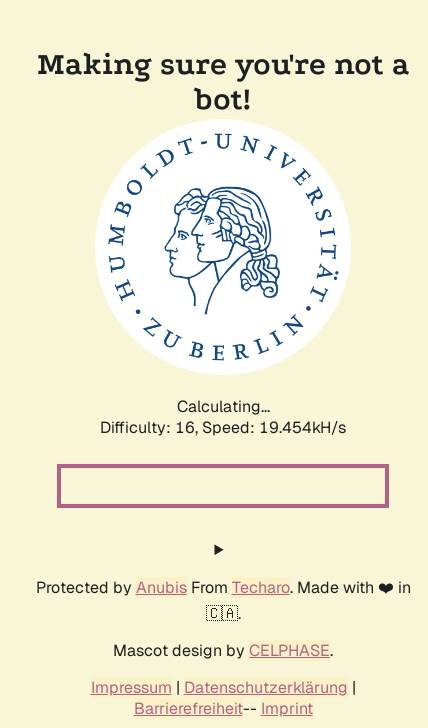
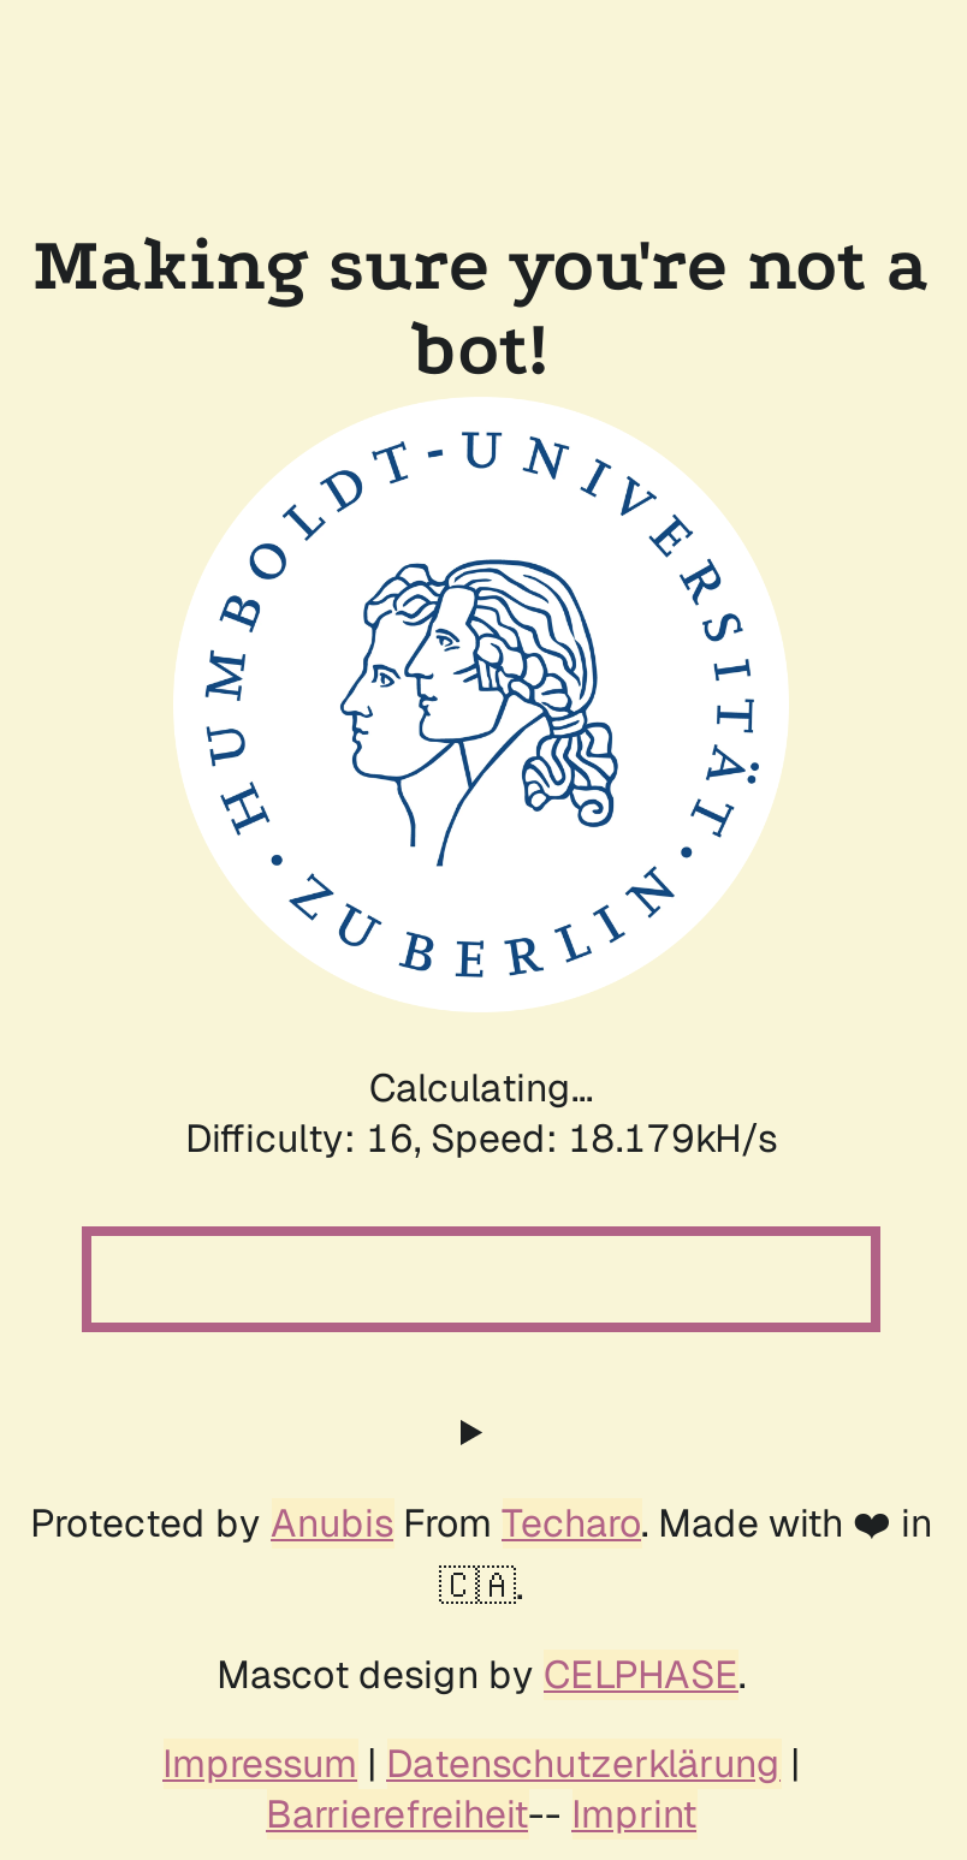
[100,417,346,438] Difficulty: 16, Speed: 19.454kH/s -> [185,1113,777,1164] Difficulty: 16, Speed: 18.179kH/s

